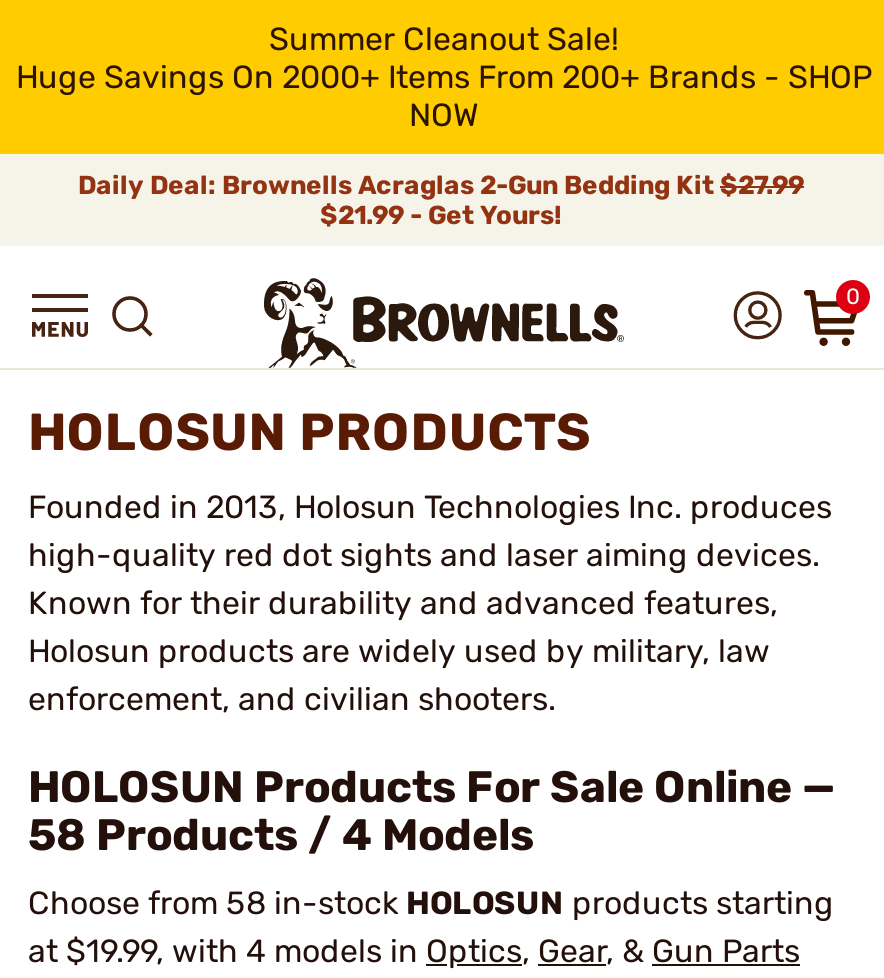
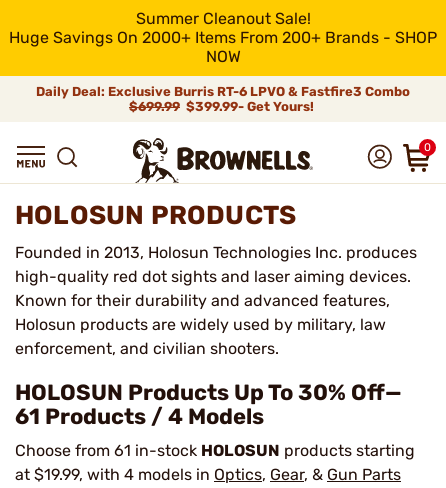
[78,170,804,230] Daily Deal: Brownells Acraglas 2-Gun Bedding Kit $27.99 | $21.99 - Get Yours! -> [36,84,410,114] Daily Deal: Exclusive Burris RT-6 LPVO & Fastfire3 Combo | $699.99 $399.99- Get Yours!
[28,760,836,814] HOLOSUN Products For Sale Online — -> [15,379,402,406] HOLOSUN Products Up To 30% Off—
[28,808,534,862] 58 Products / 4 Models -> [15,403,264,430] 61 Products / 4 Models
[28,884,834,922] Choose from 58 in-stock HOLOSUN products starting -> [15,441,415,460] Choose from 61 in-stock HOLOSUN products starting

